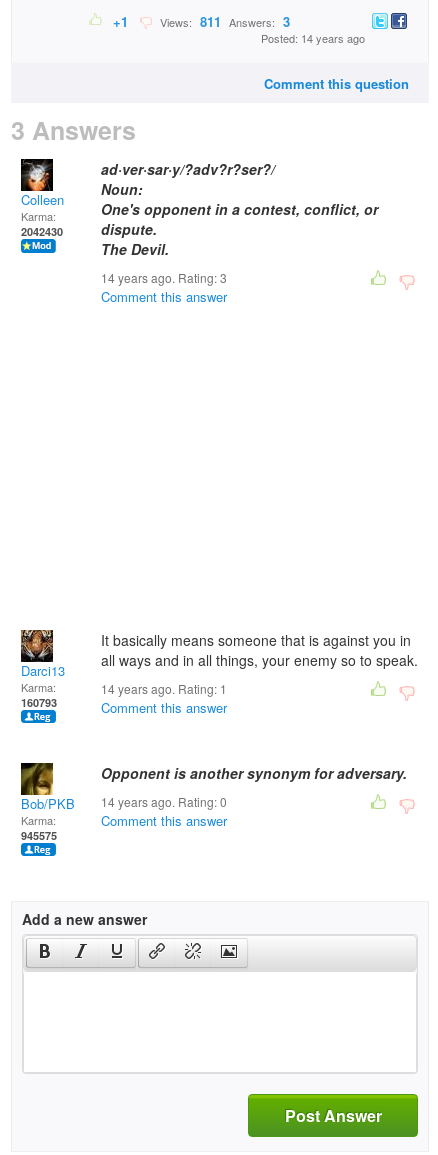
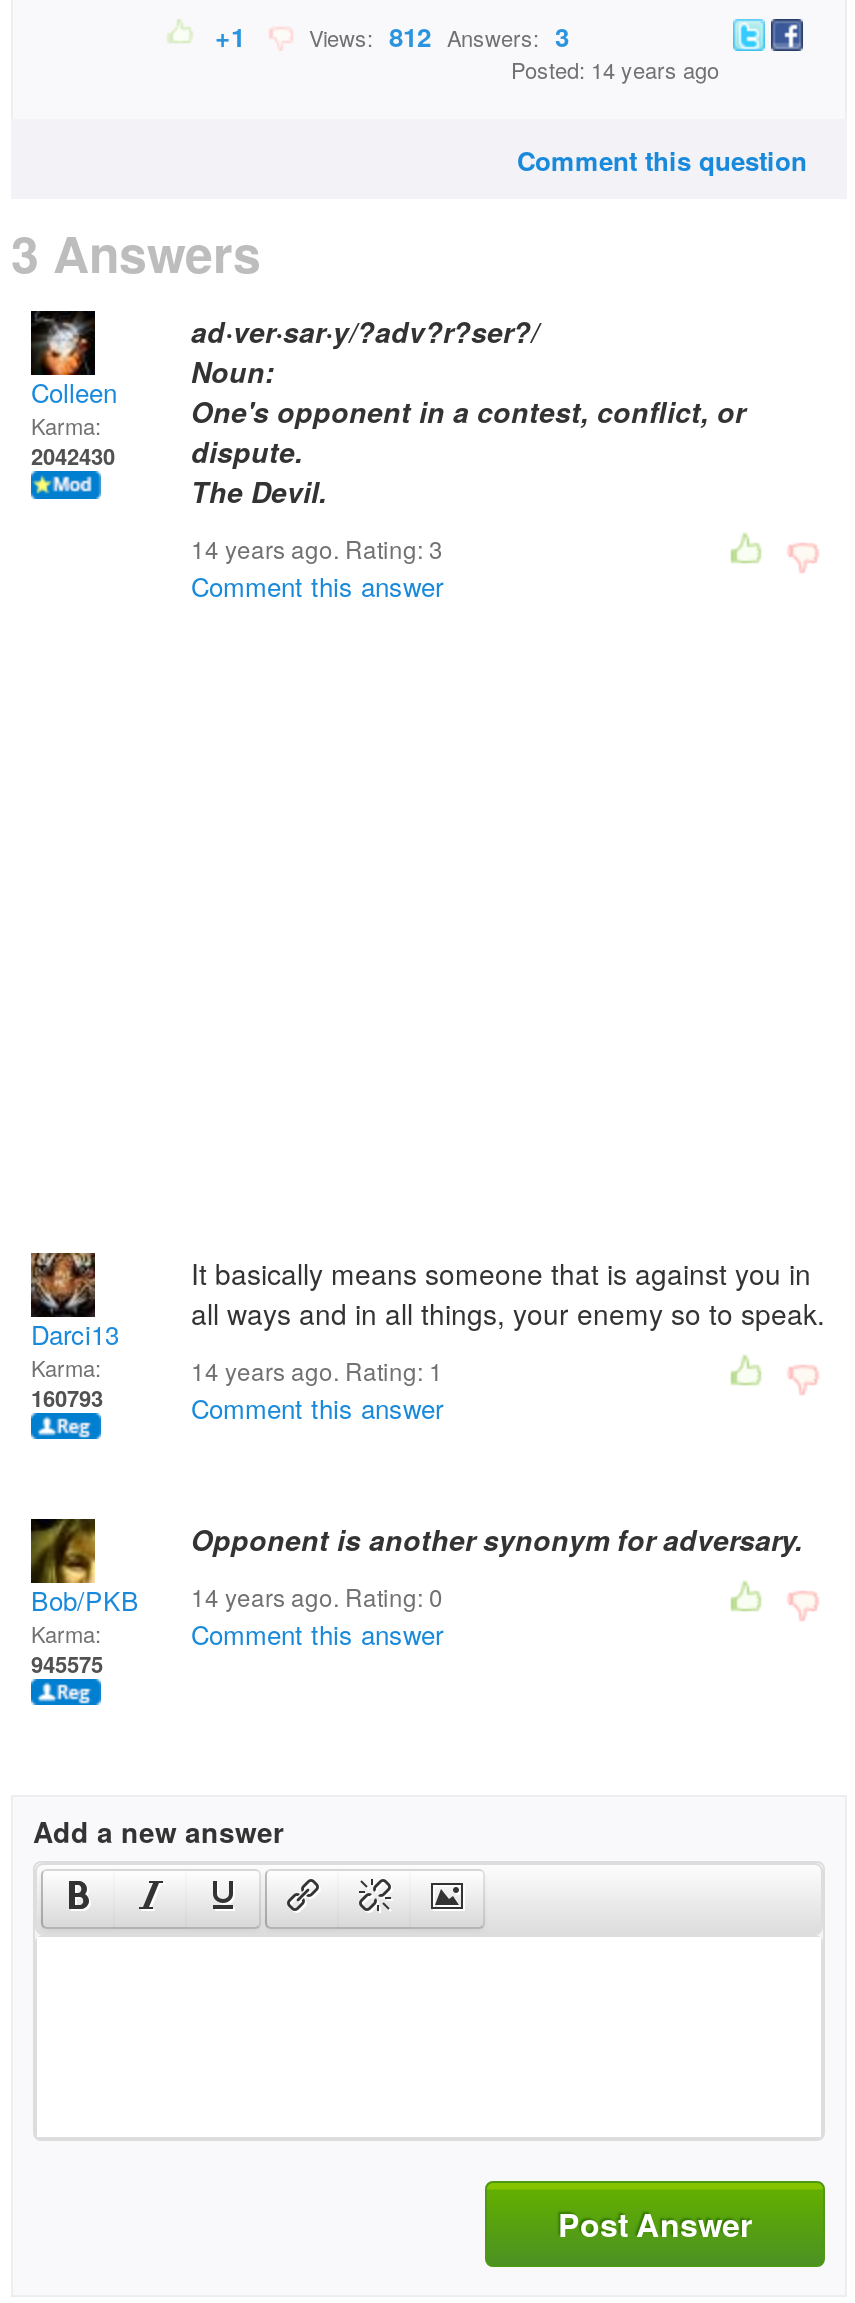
[154,12,290,31] Views: 811 Answers: 3 -> [297,17,569,55] Views: 812 Answers: 3

